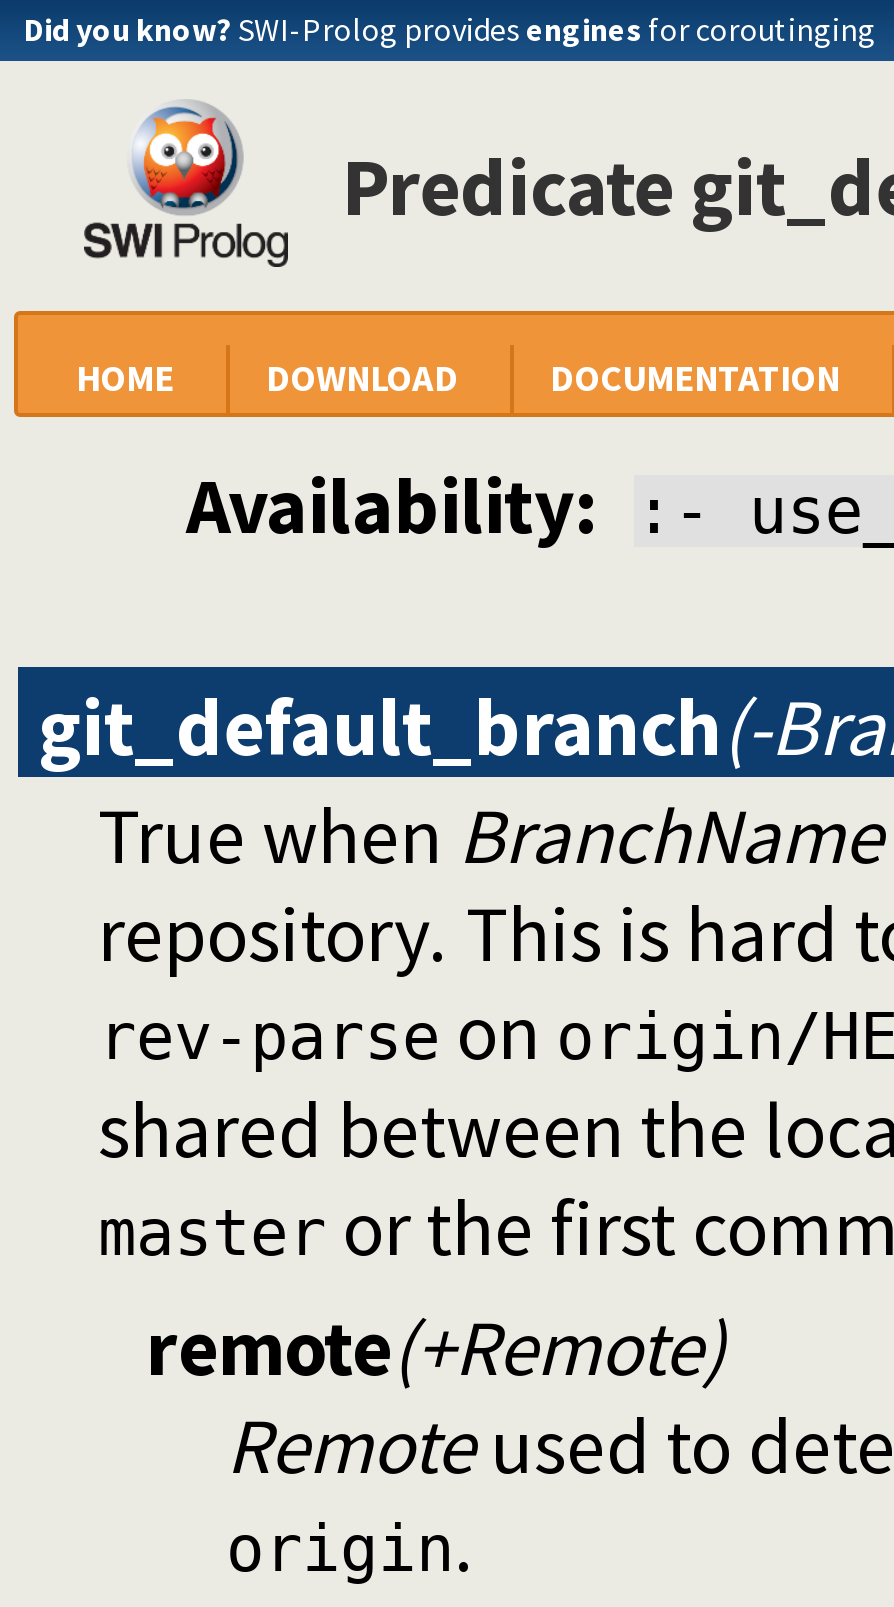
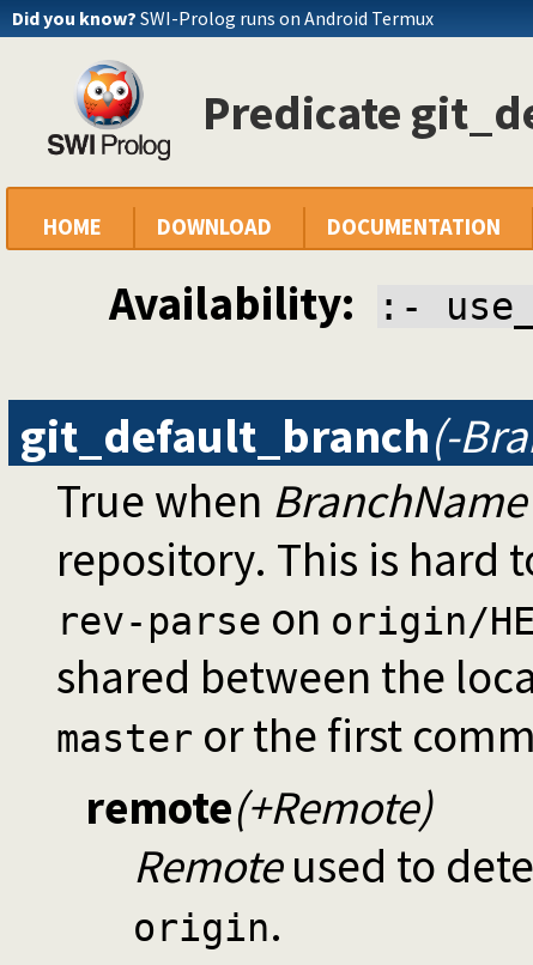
[24,9,876,49] Did you know? SWI-Prolog provides engines for coroutinging -> [12,6,434,30] Did you know? SWI-Prolog runs on Android Termux

